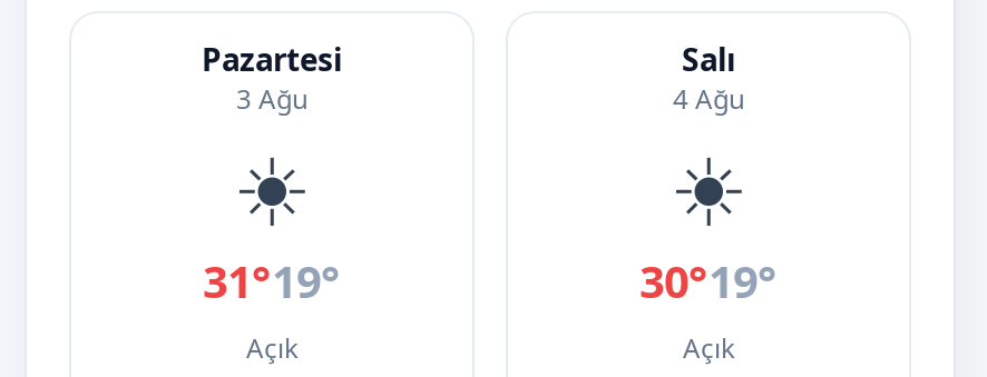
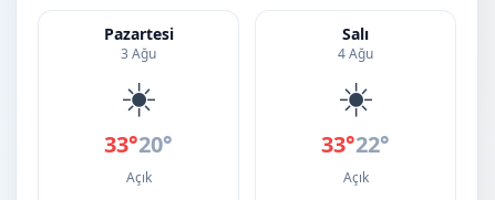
[203,251,341,311] 31°19° -> [104,129,173,159] 33°20°
[639,251,778,311] 30°19° -> [321,129,390,159] 33°22°

